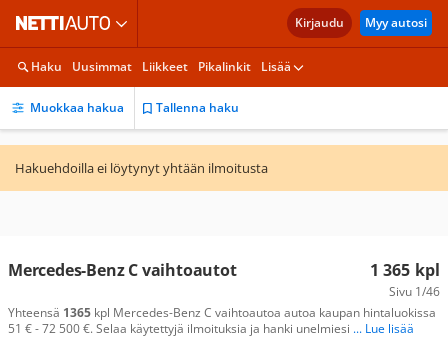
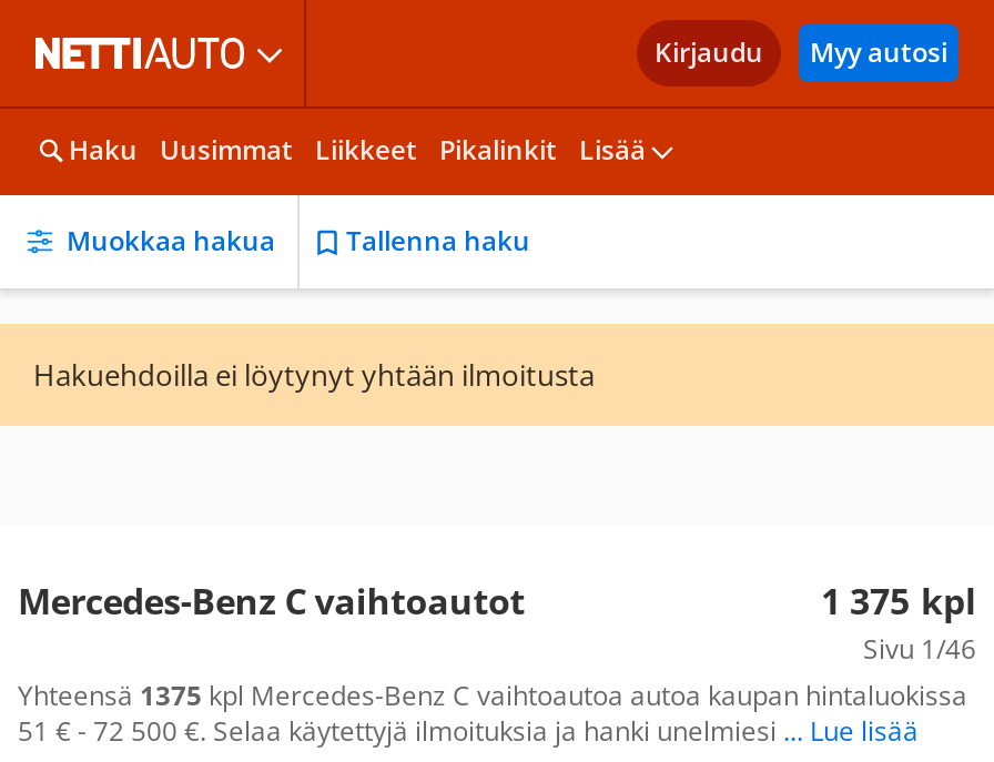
[370,259,440,281] 1 365 kpl -> [821,577,976,626] 1 375 kpl
[8,304,436,321] Yhteensä 1365 kpl Mercedes-Benz C vaihtoautoa autoa kaupan hintaluokissa -> [18,677,967,714] Yhteensä 1375 kpl Mercedes-Benz C vaihtoautoa autoa kaupan hintaluokissa

